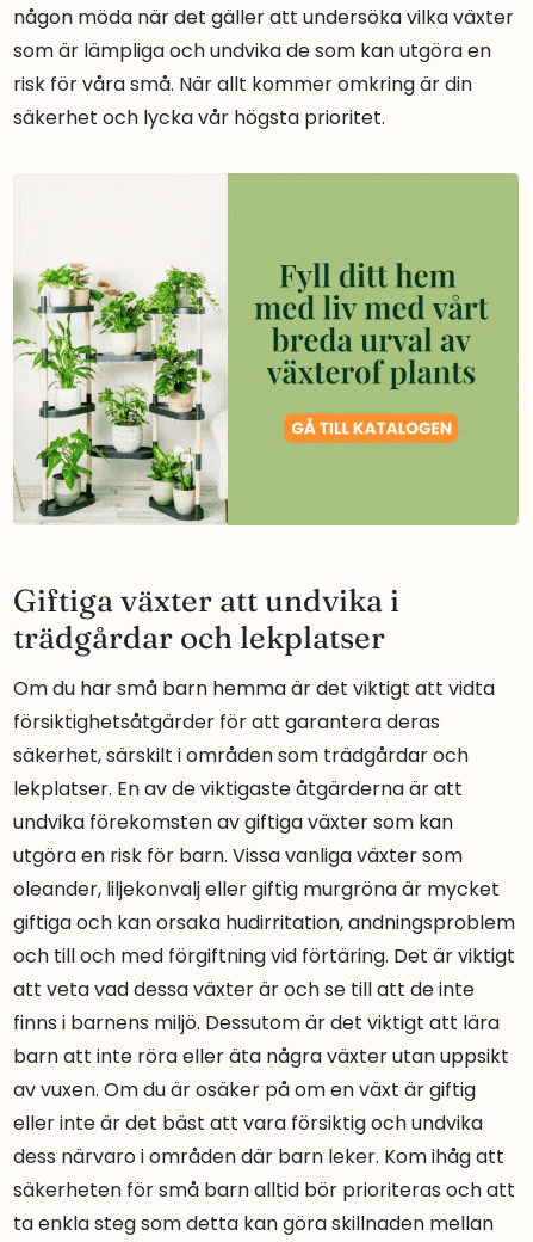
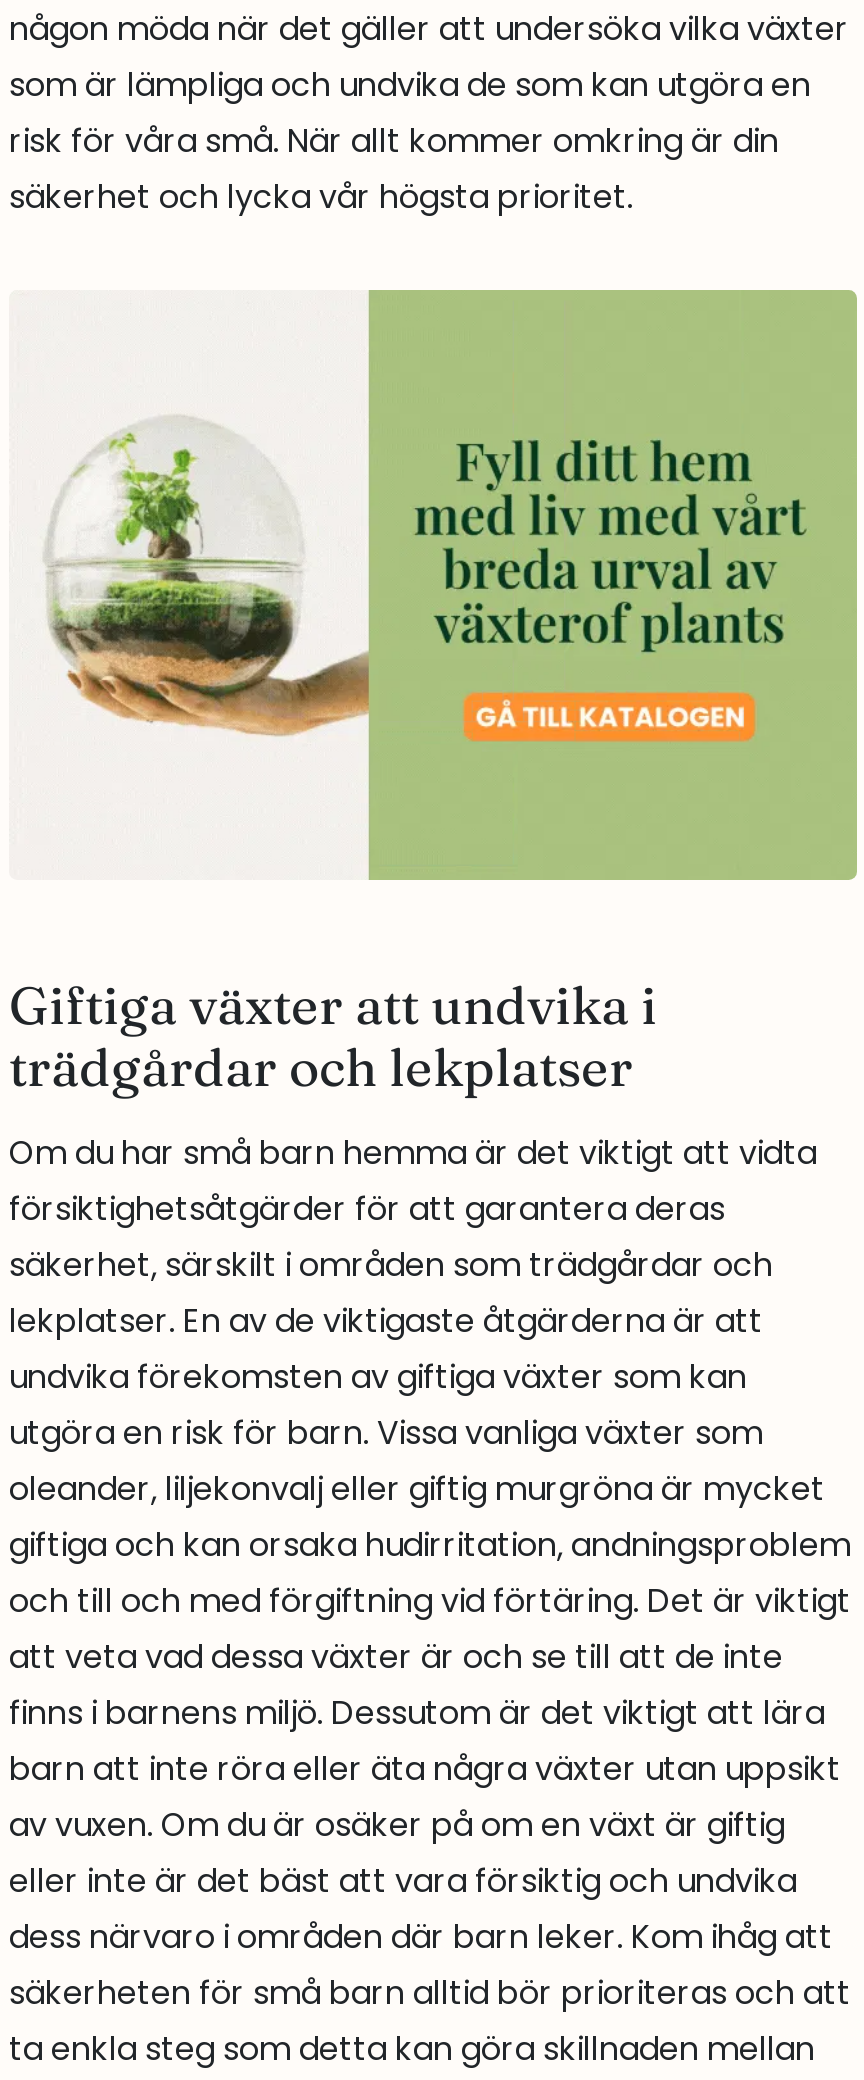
[12,250,229,525] [image] -> [9,416,371,876] [image]

